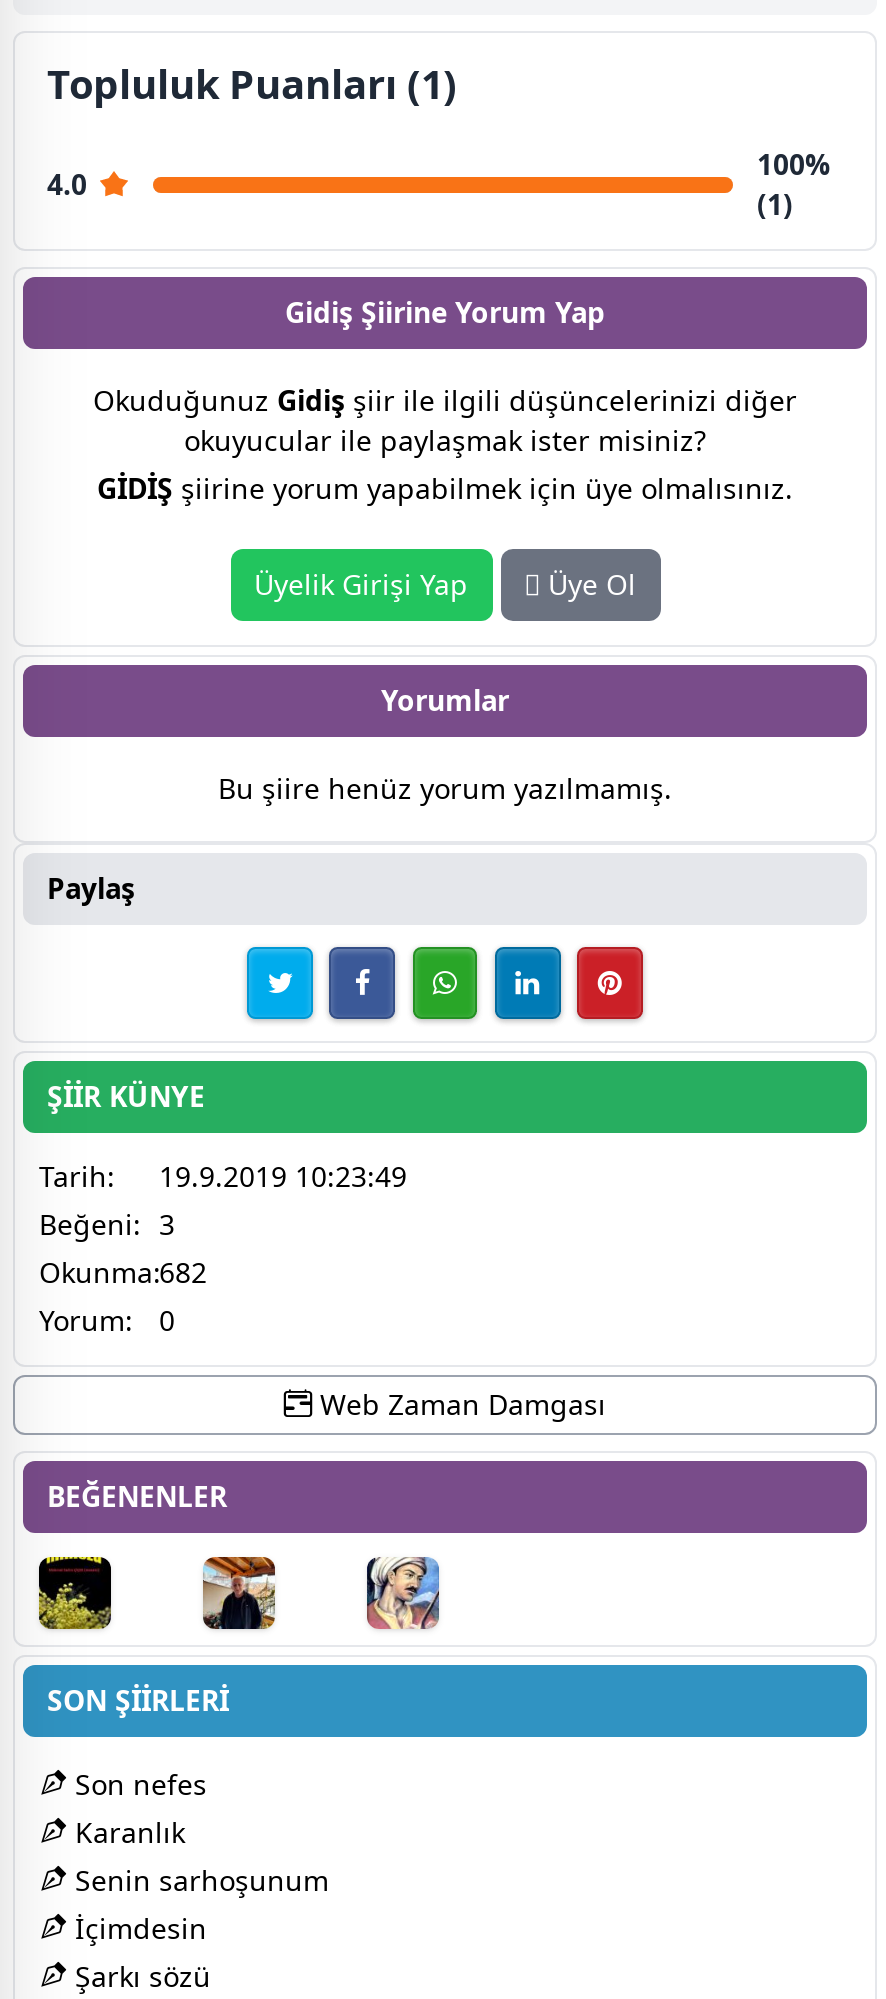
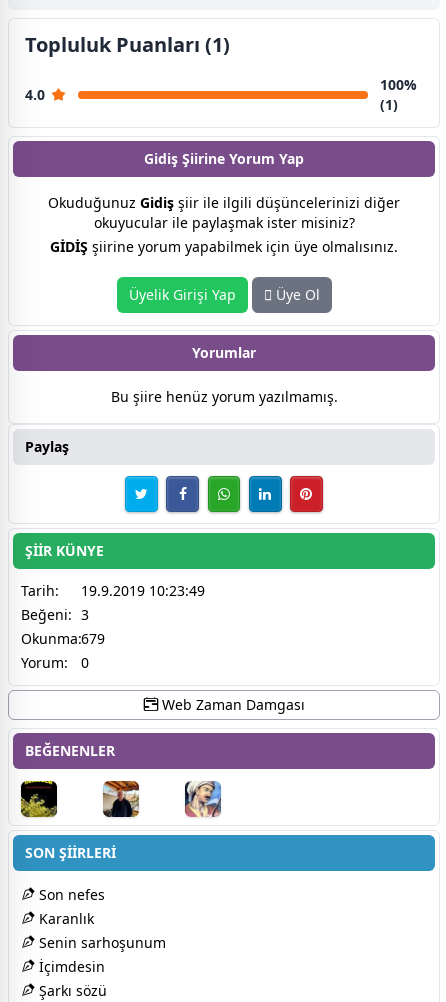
[39,1252,207,1290] Okunma:682 -> [21,628,105,647] Okunma:679

